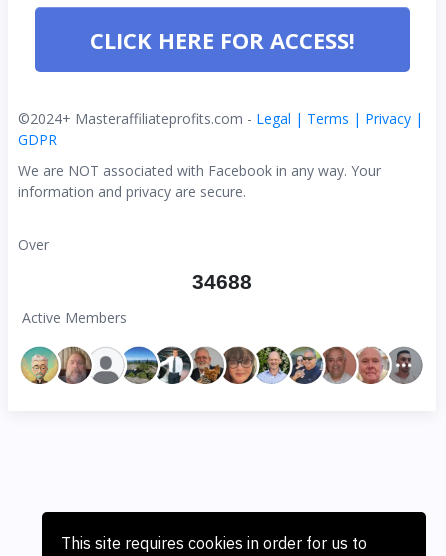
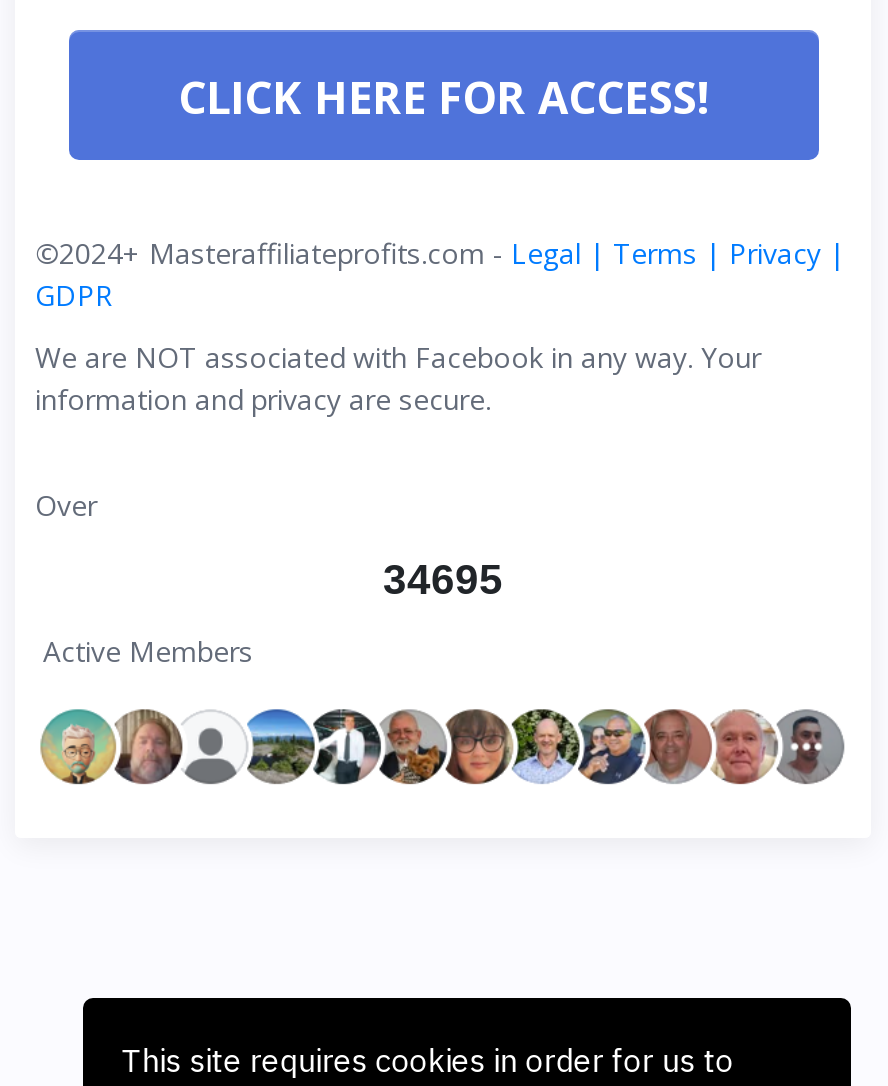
[192,269,252,292] 34688 -> [383,555,503,601] 34695

